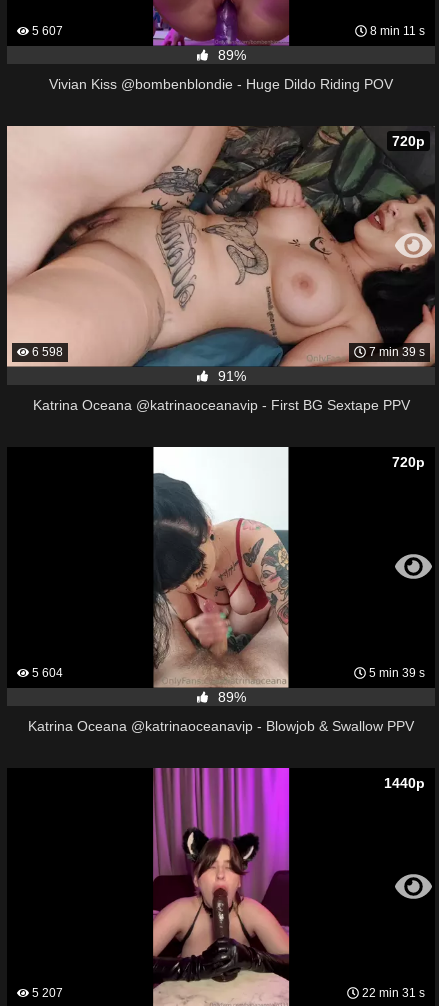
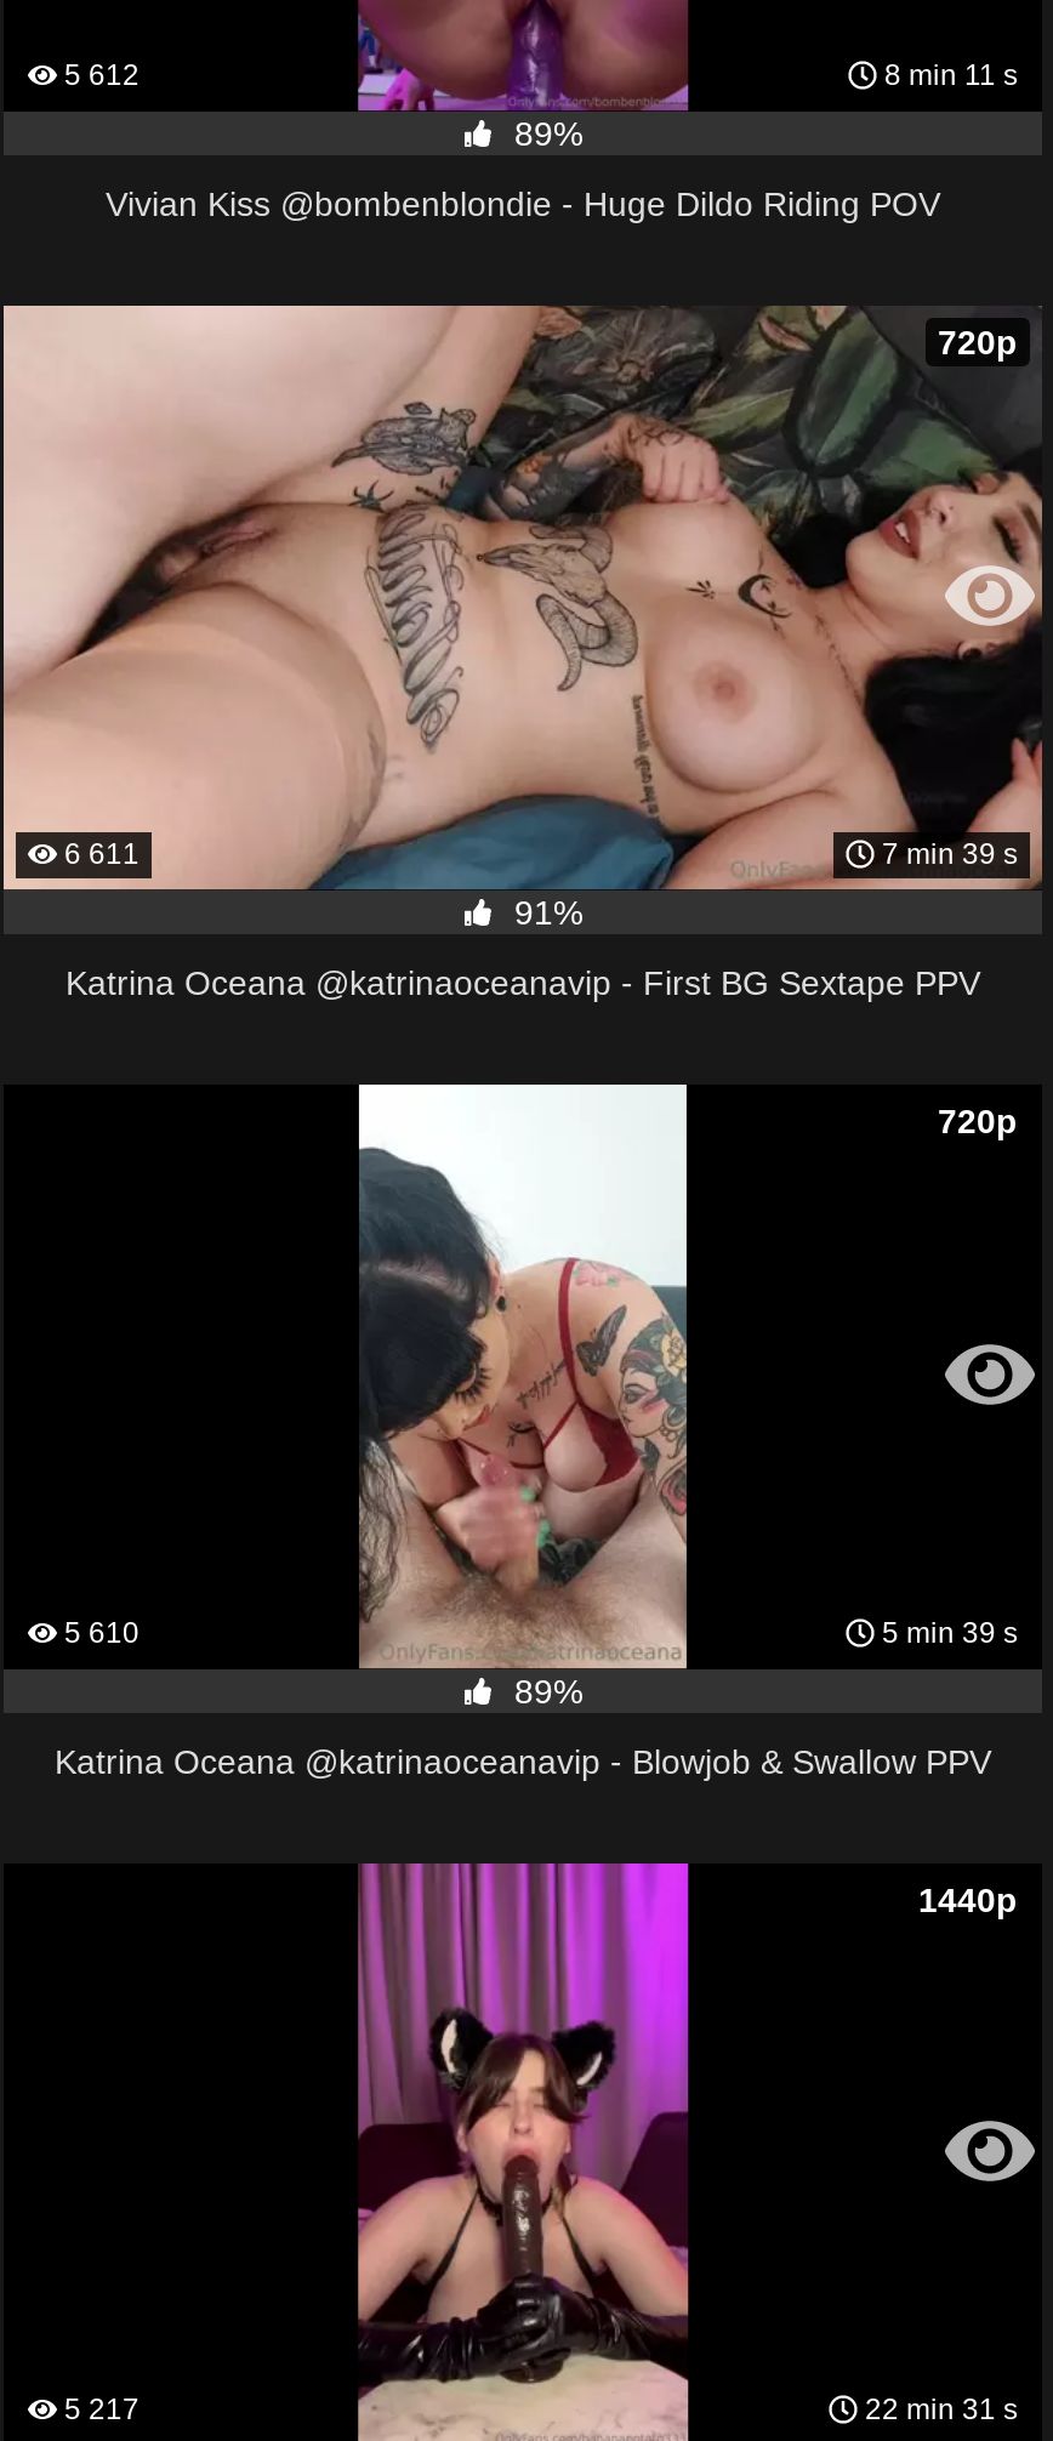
[29,24,63,38] 5 607 -> [57,59,140,93] 5 612
[29,345,63,359] 6 598 -> [57,837,140,871] 6 611
[29,666,63,680] 5 604 -> [57,1615,140,1649] 5 610
[29,986,63,1000] 5 207 -> [57,2393,140,2427] 5 217

